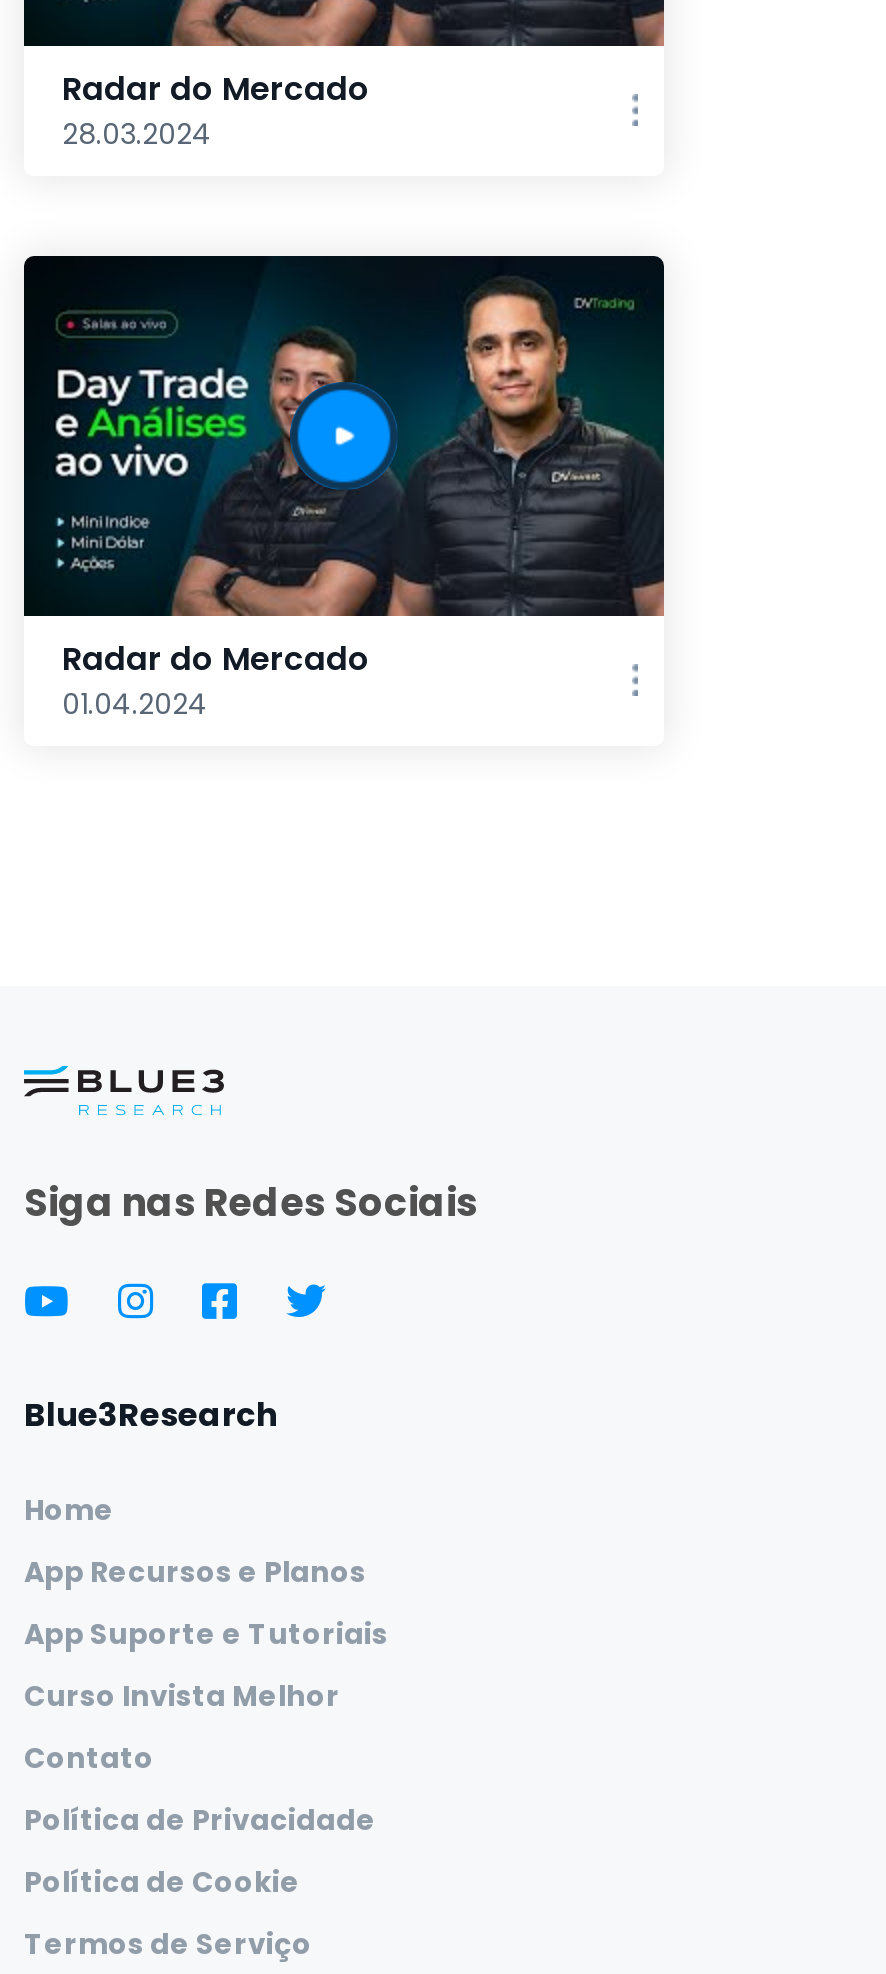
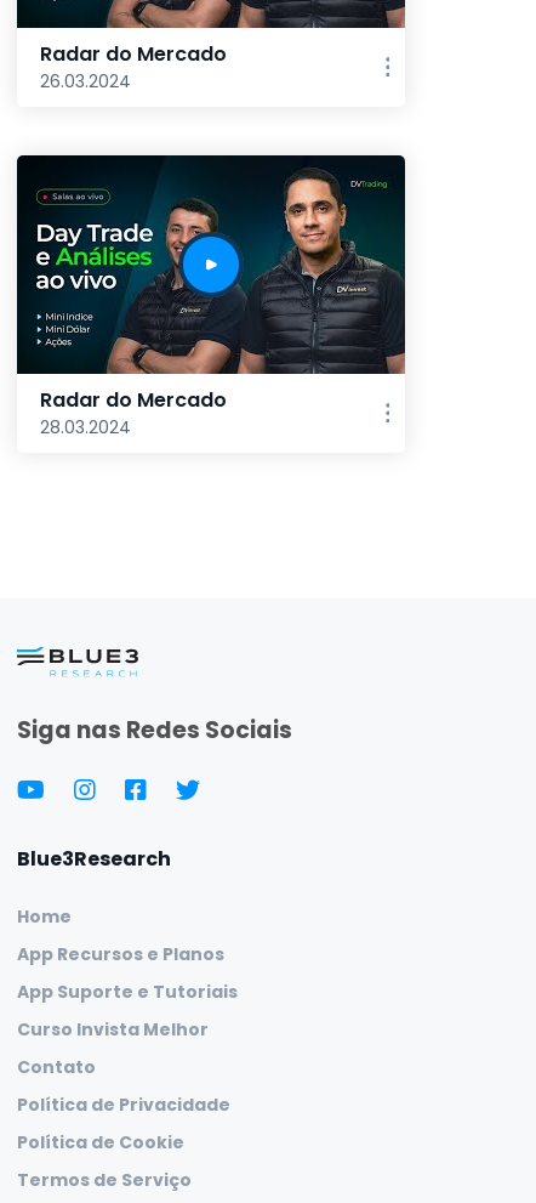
[62,114,212,154] 28.03.2024 -> [40,69,131,93] 26.03.2024
[62,684,208,724] 01.04.2024 -> [40,415,131,439] 28.03.2024

